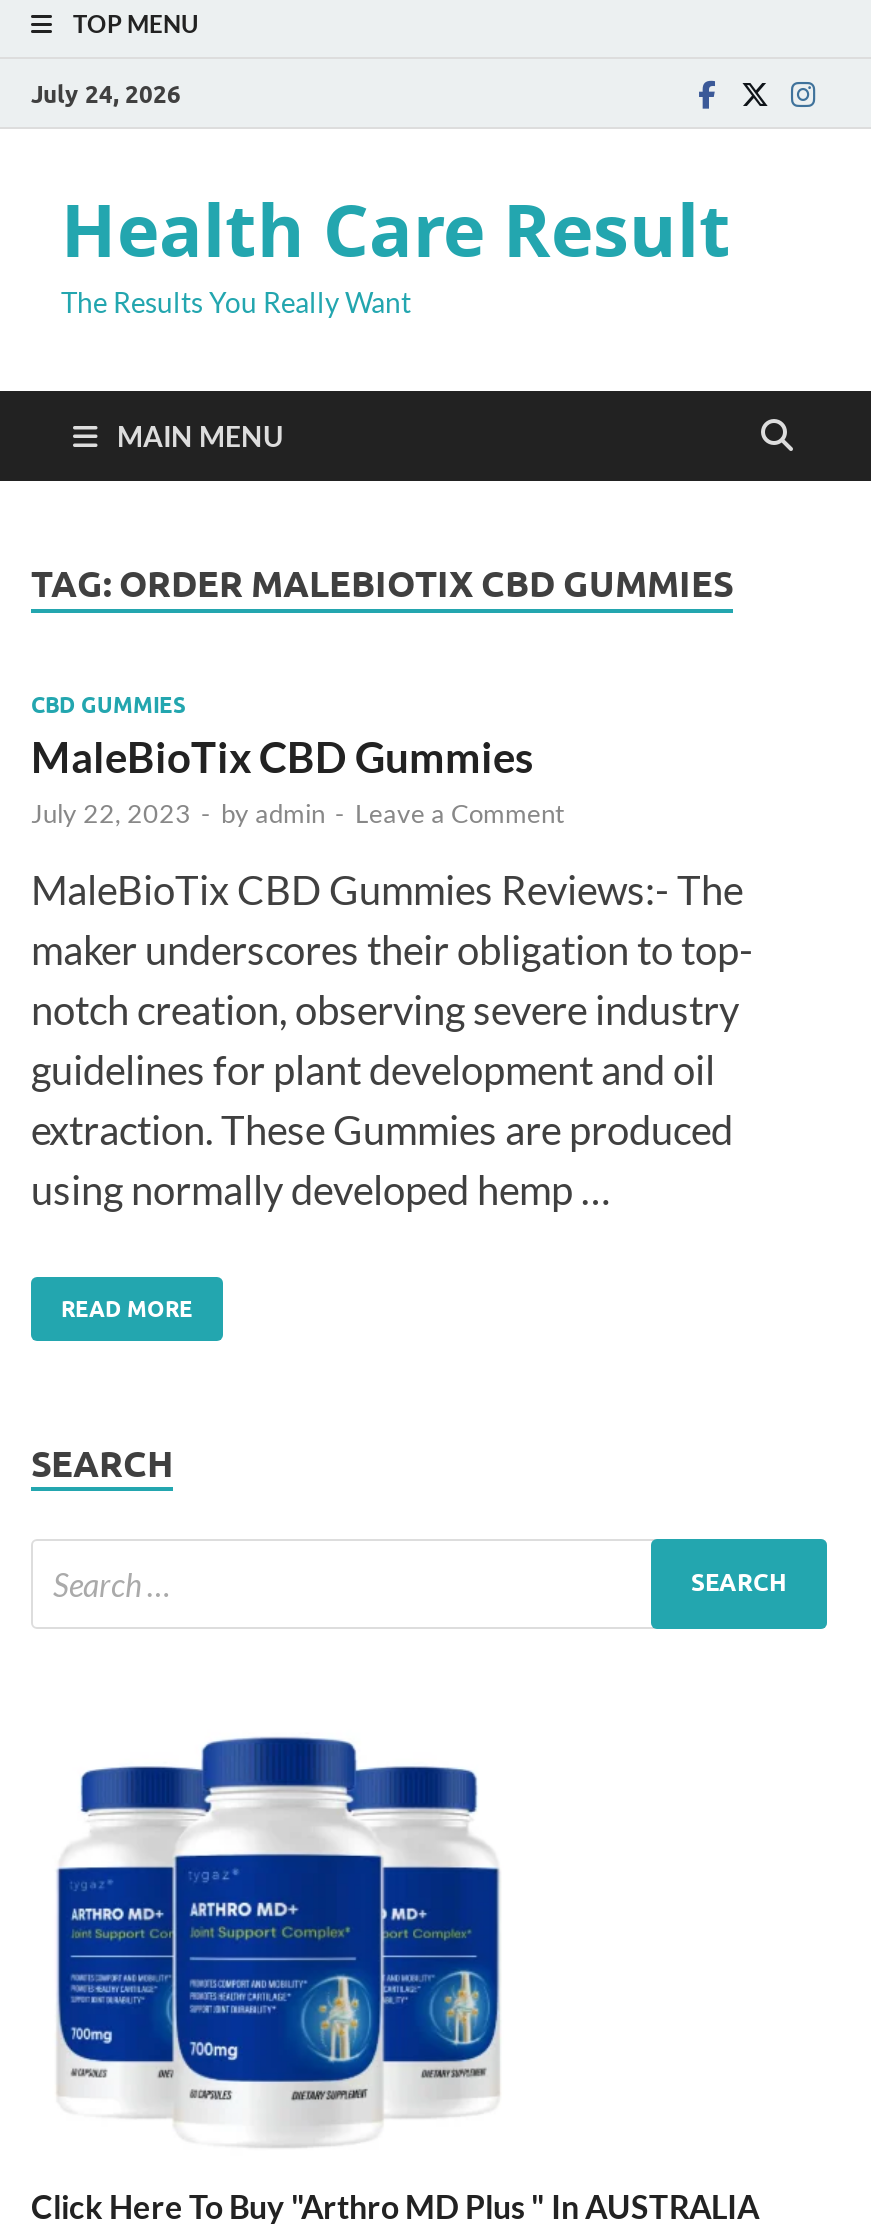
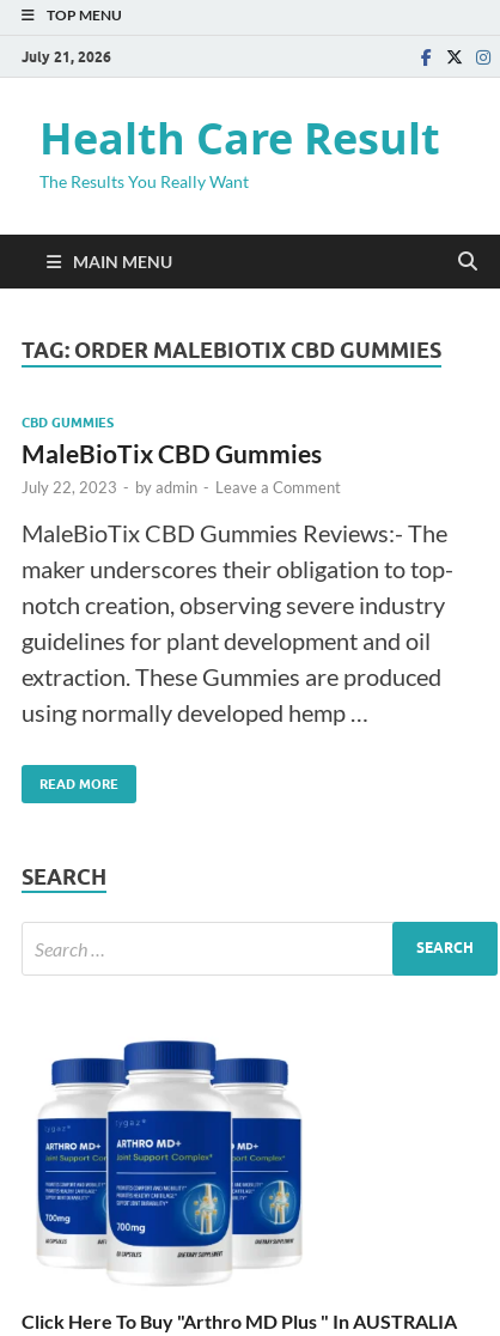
[31,78,181,108] July 24, 2026 -> [22,47,111,65] July 21, 2026

